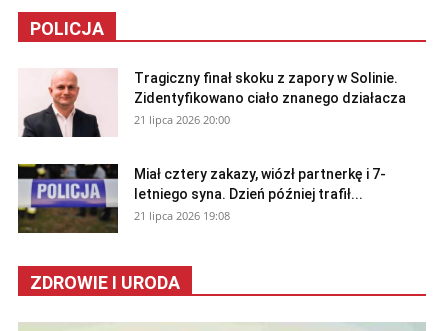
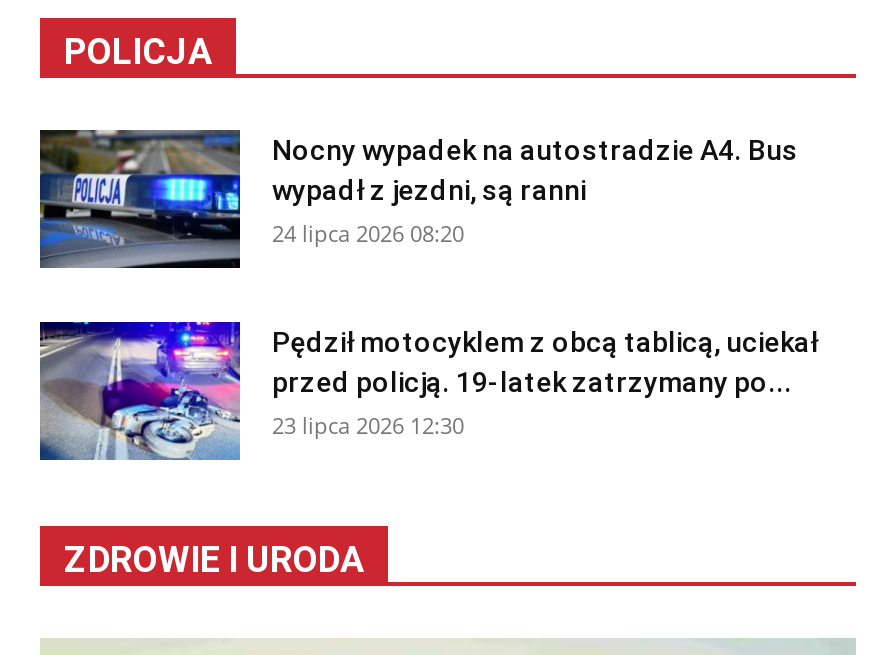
[18,68,406,138] [image] | Tragiczny finał skoku z zapory w Solinie. | Zidentyfikowano ciało znanego działacza | 21 lipca 2026 20:00 -> [38,127,798,271] [image] | Nocny wypadek na autostradzie A4. Bus | wypadł z jezdni, są ranni | 24 lipca 2026 08:20
[18,163,386,234] [image] | Miał cztery zakazy, wiózł partnerkę i 7- | letniego syna. Dzień później trafił... | 21 lipca 2026 19:08 -> [38,319,818,463] [image] | Pędził motocyklem z obcą tablicą, uciekał | przed policją. 19-latek zatrzymany po... | 23 lipca 2026 12:30

